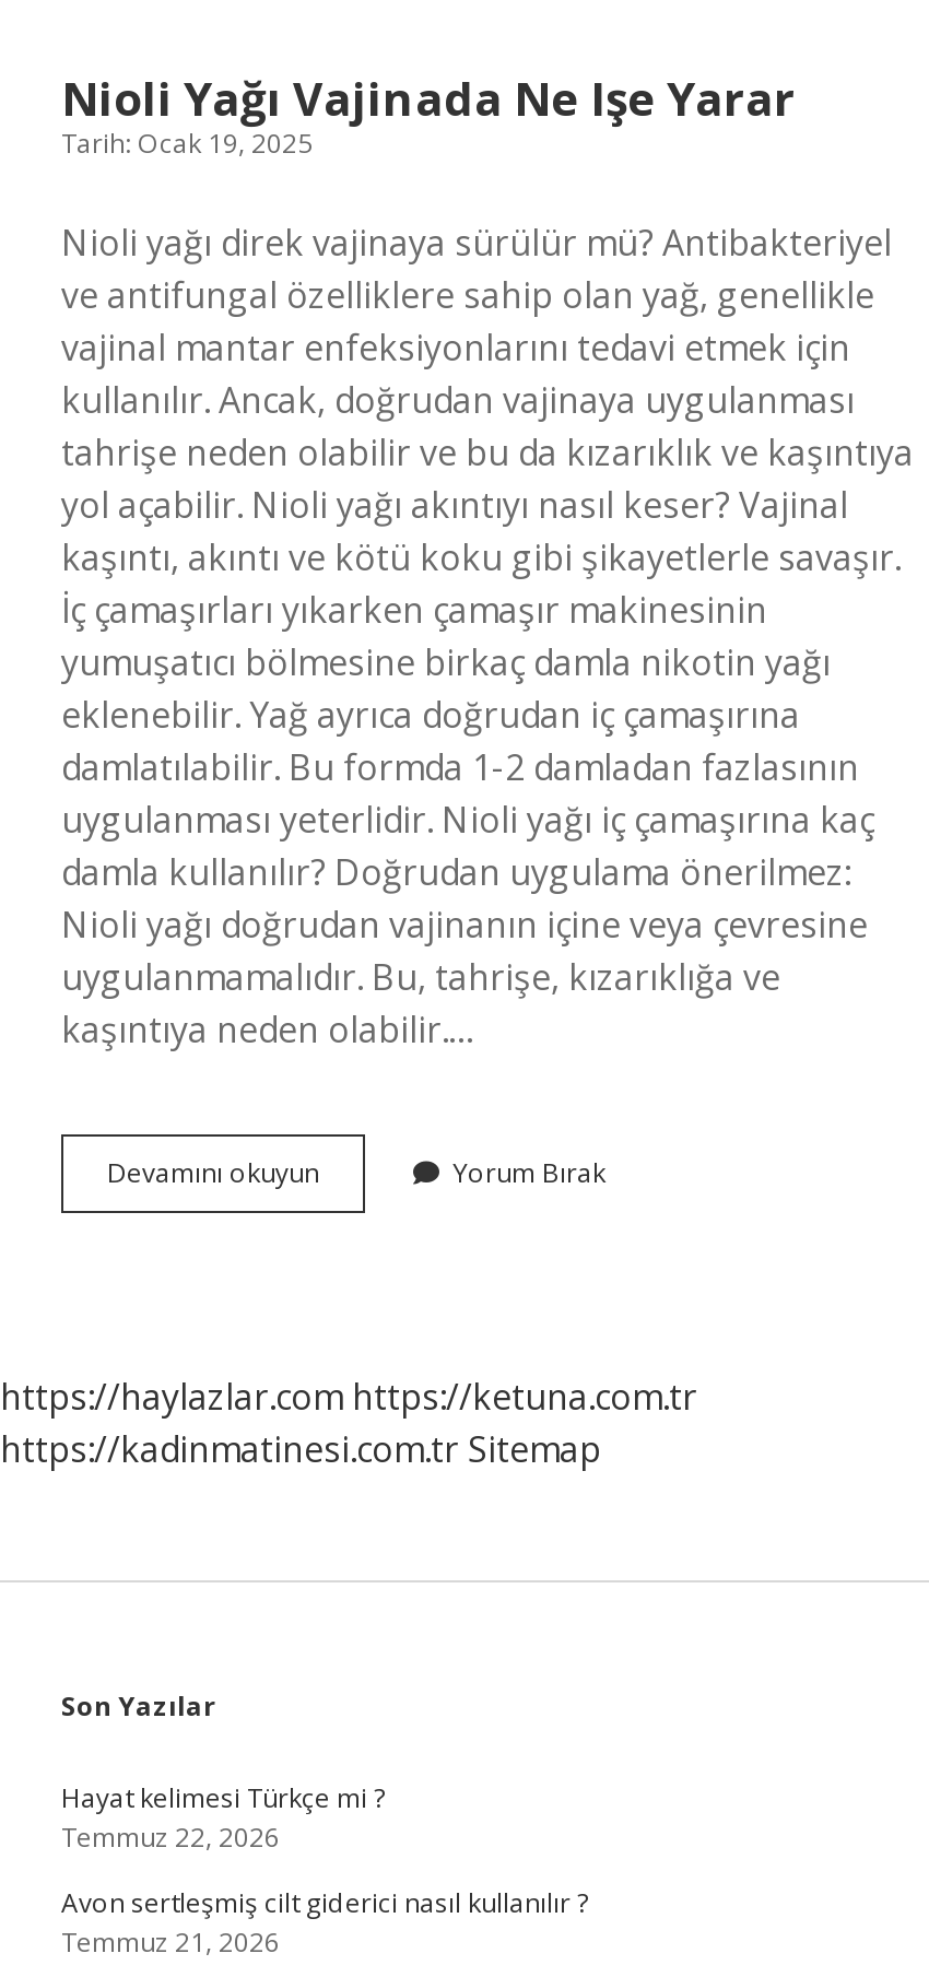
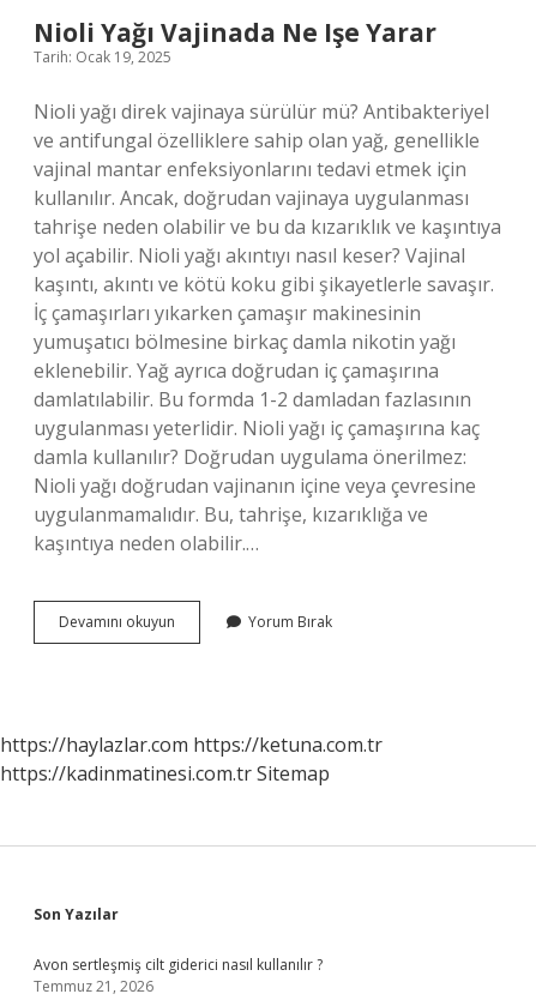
[61,1779,385,1856] Hayat kelimesi Türkçe mi ? | Temmuz 22, 2026 -> none

